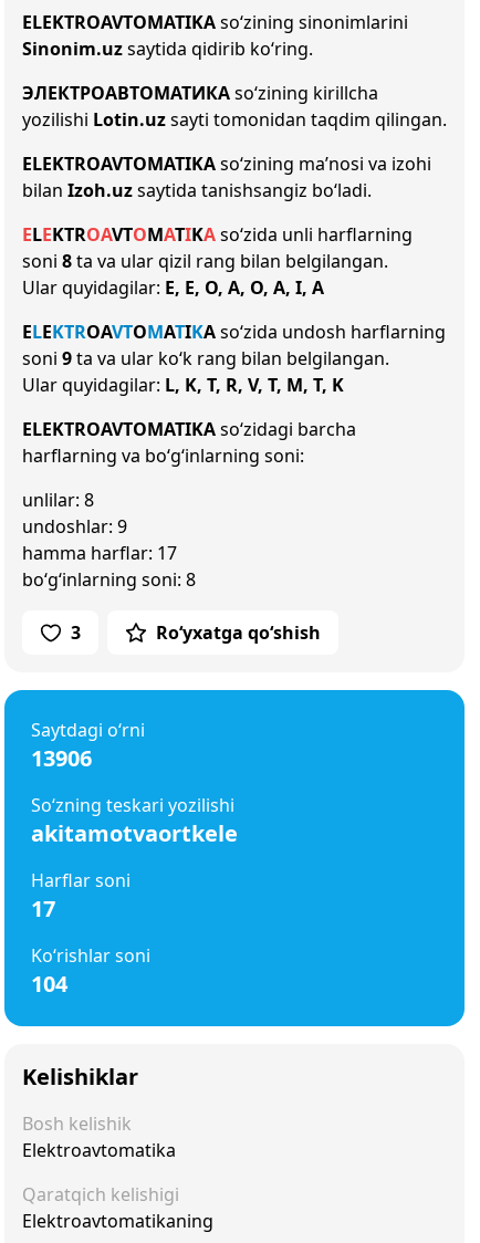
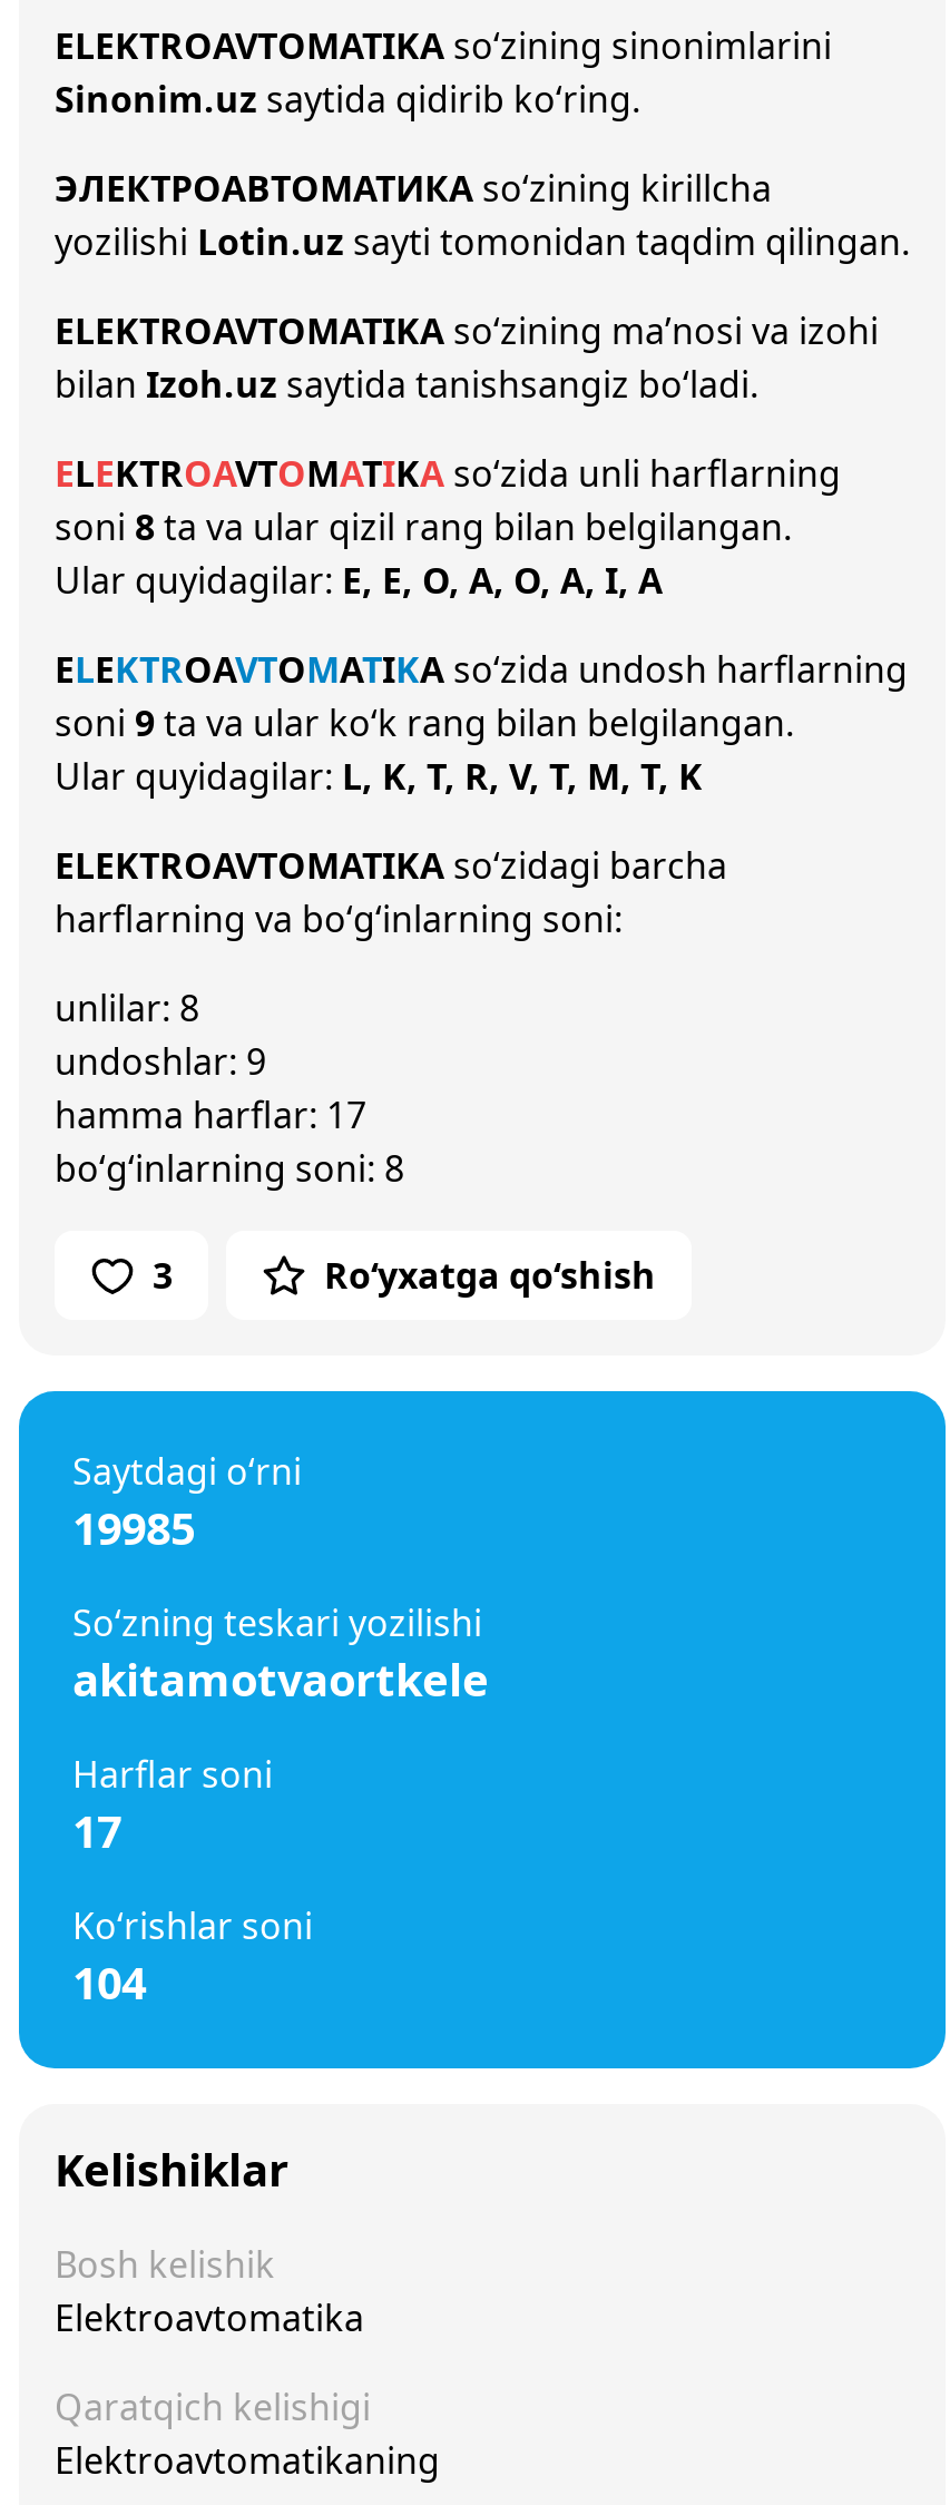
[31,743,92,773] 13906 -> [72,1498,195,1558] 19985

